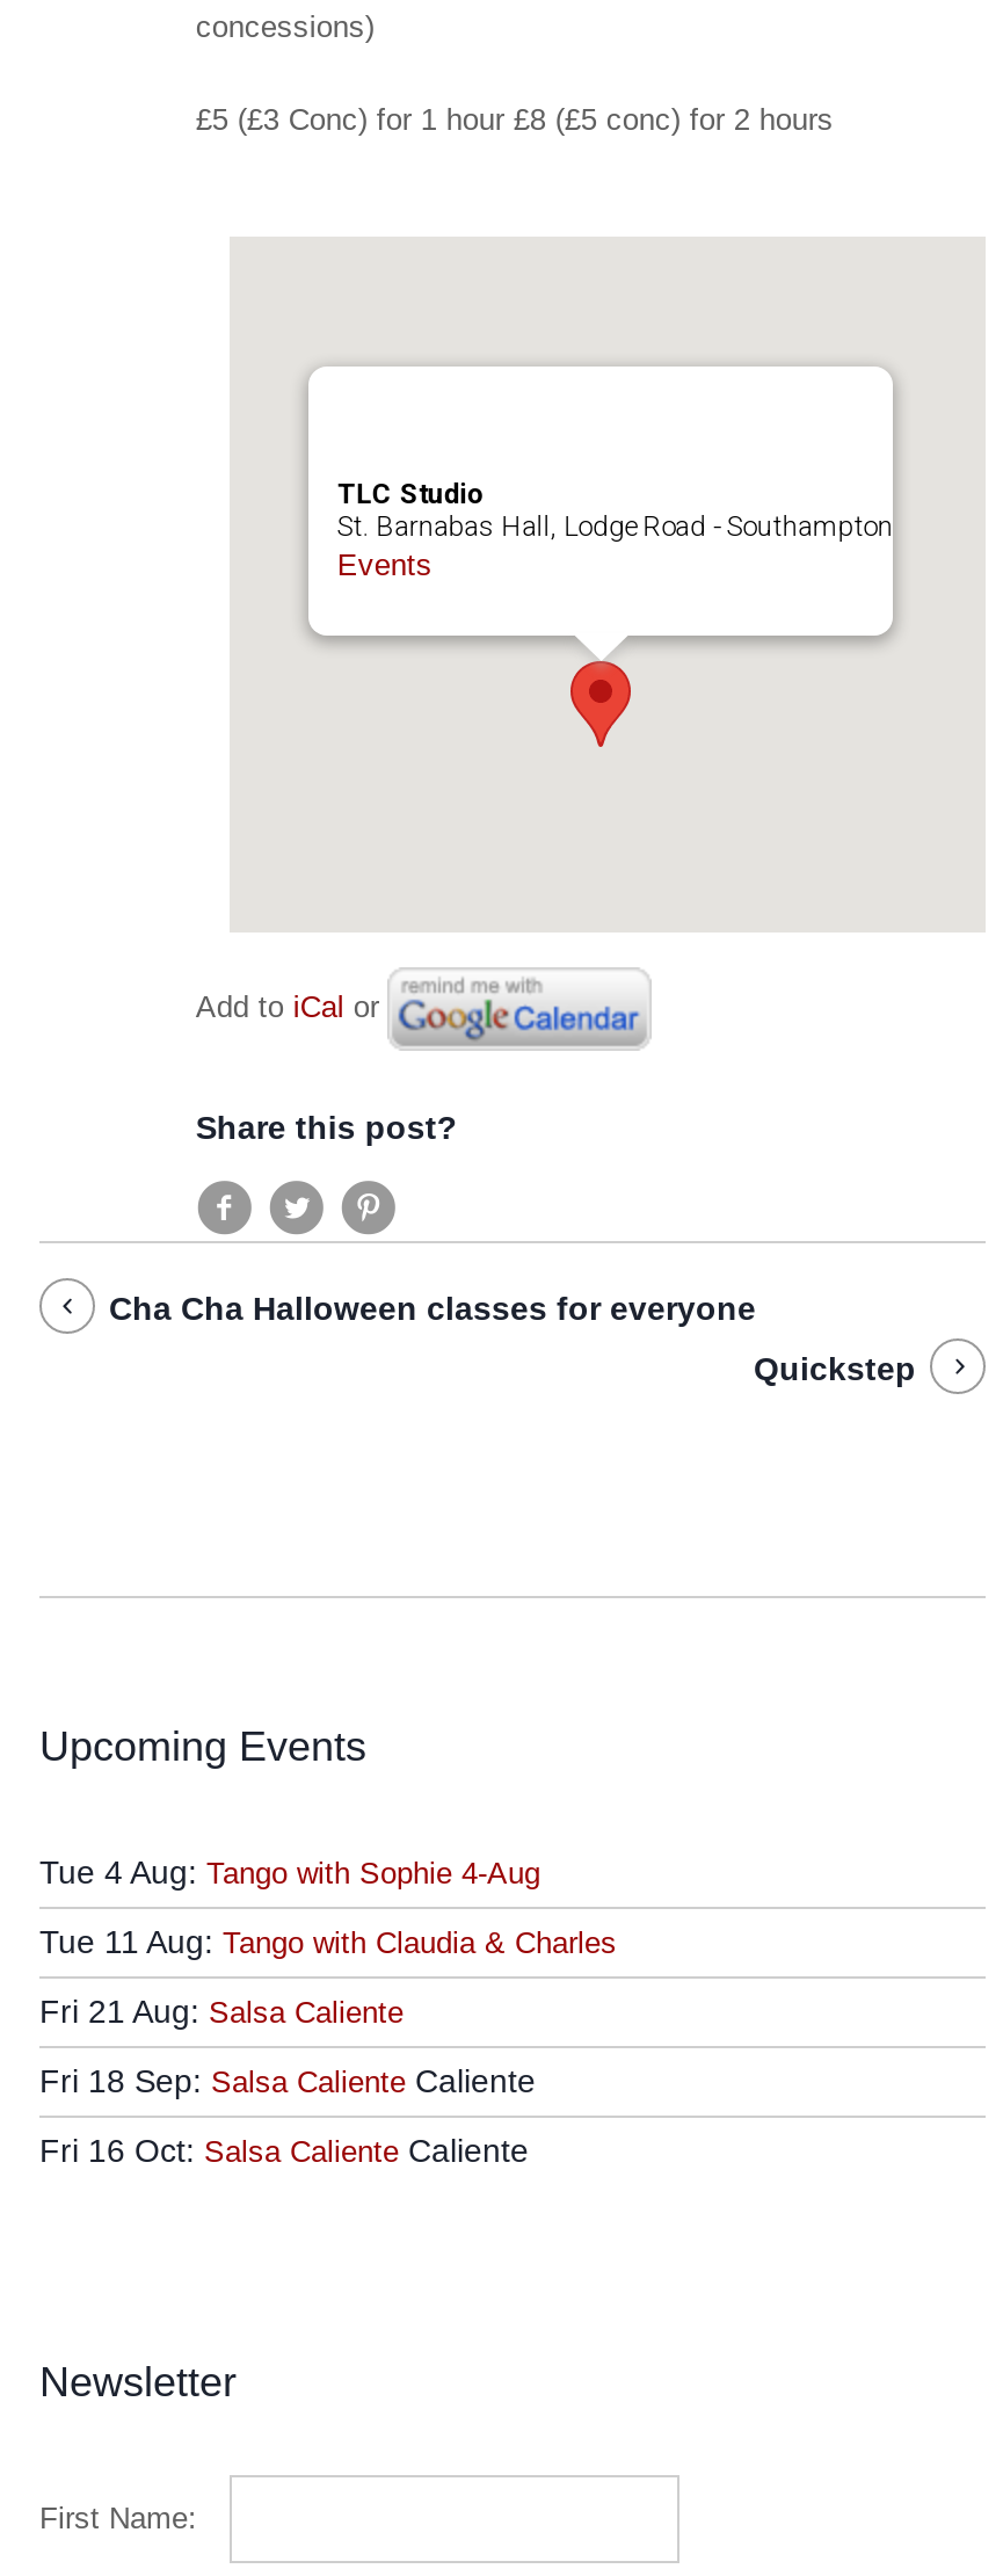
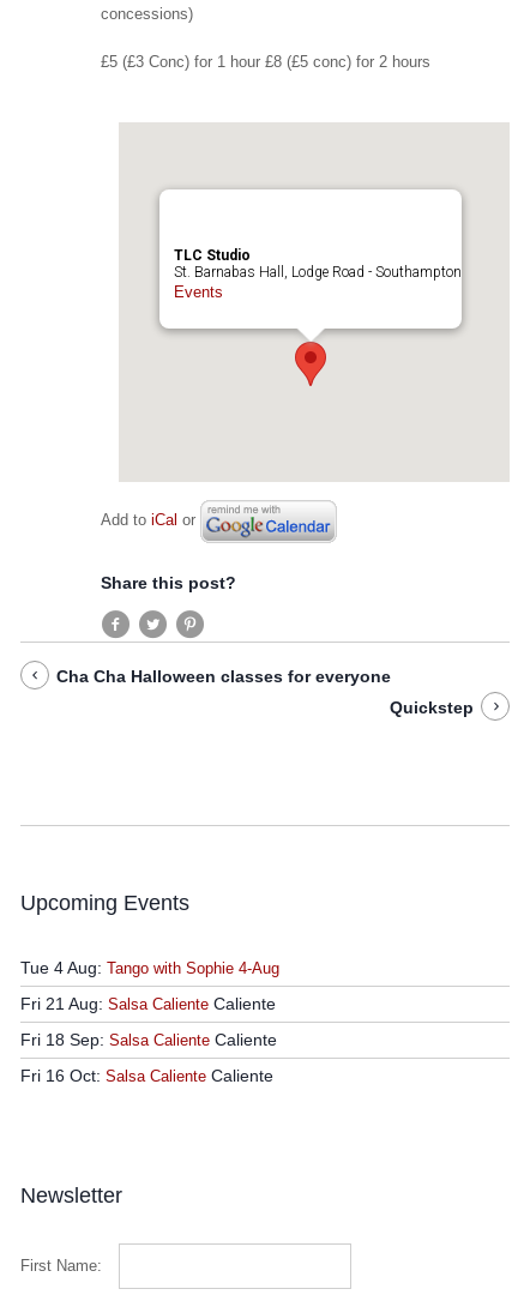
[39,1923,617,2030] Tue 11 Aug: Tango with Claudia & Charles | Fri 21 Aug: Salsa Caliente -> [20,994,276,1013] Fri 21 Aug: Salsa Caliente Caliente

